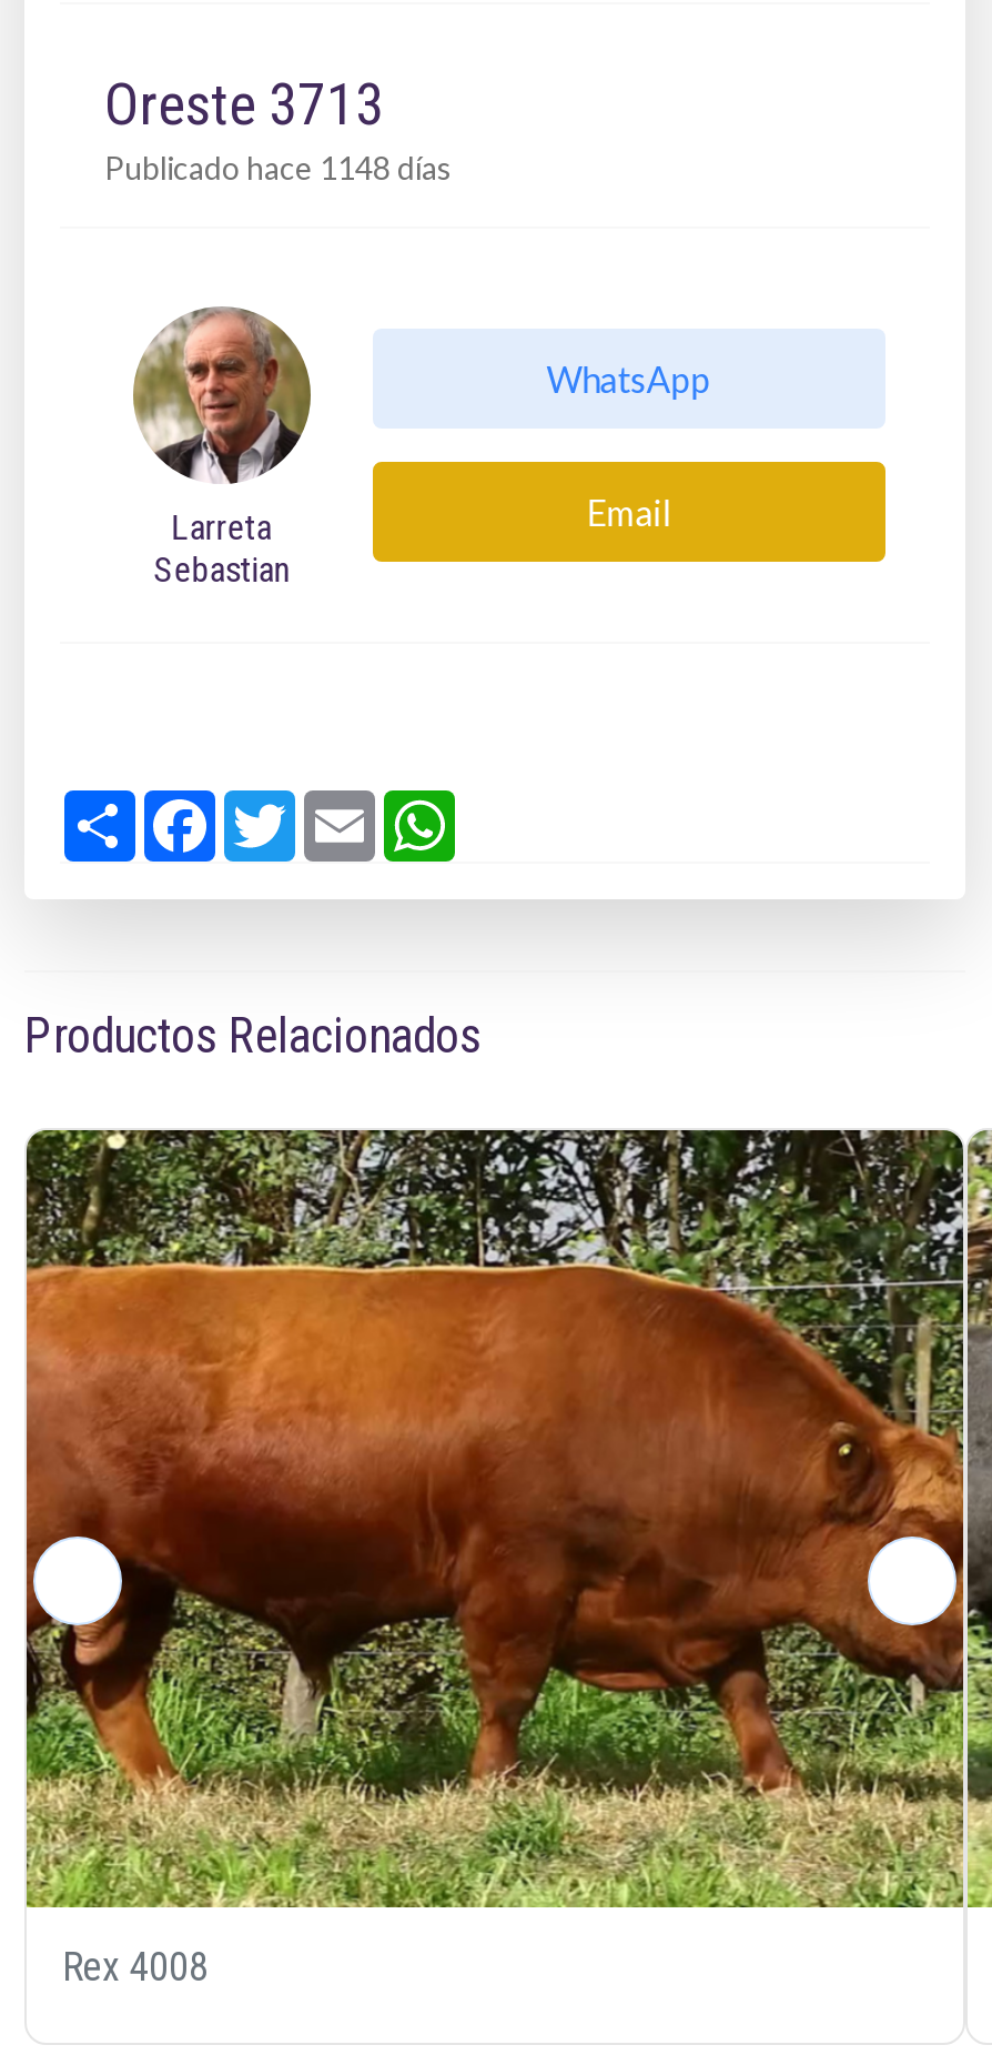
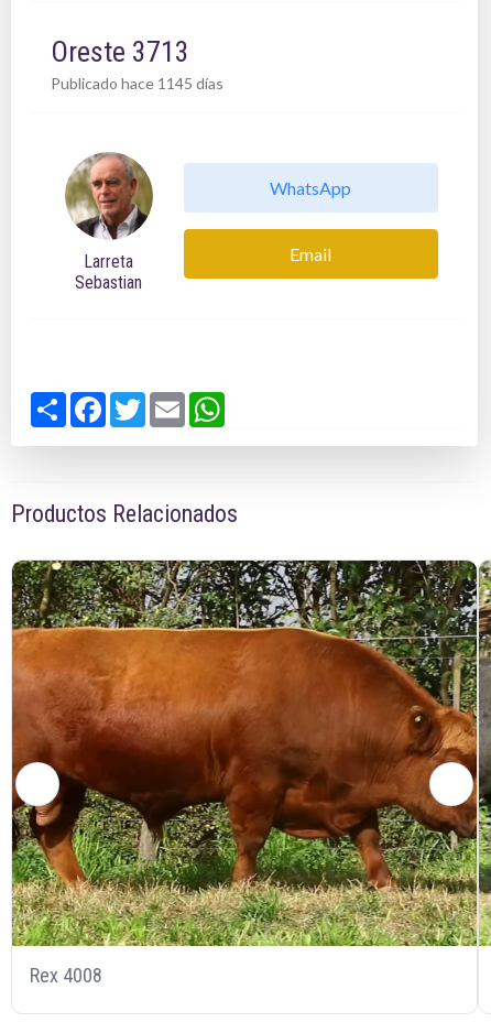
[104,148,453,185] Publicado hace 1148 días -> [51,73,223,92] Publicado hace 1145 días

